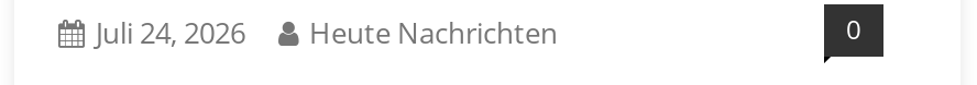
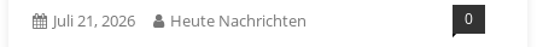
[96,13,558,52] Juli 24, 2026 Heute Nachrichten -> [53,10,307,31] Juli 21, 2026 Heute Nachrichten

